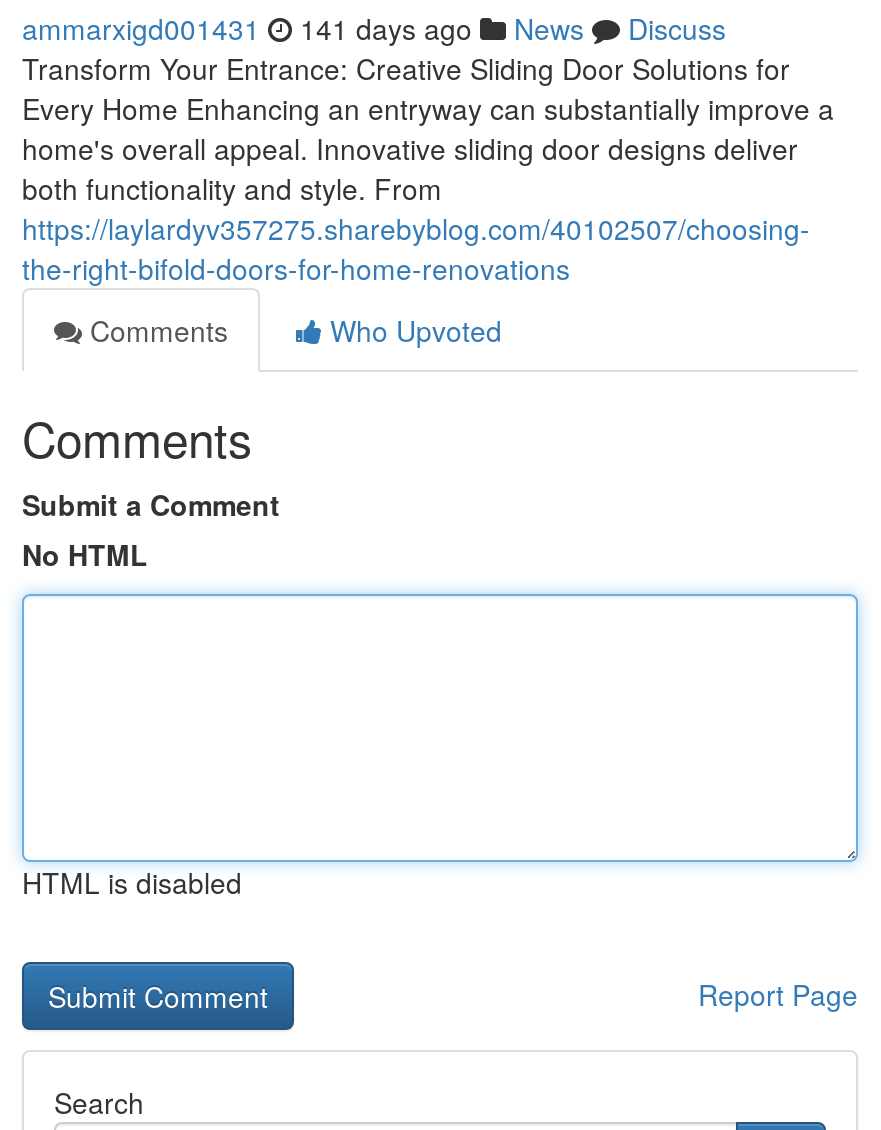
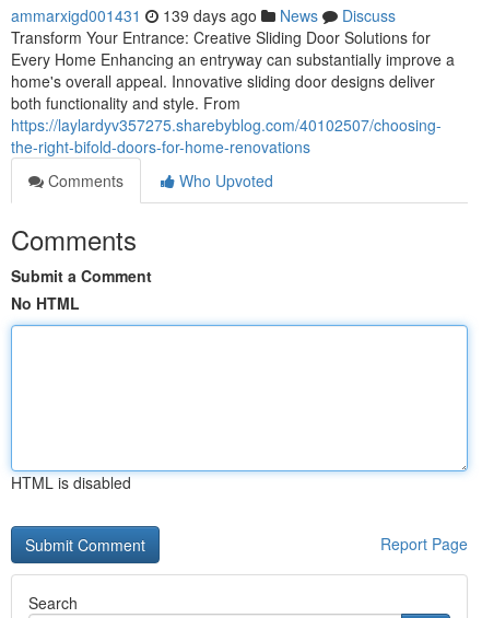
[22,8,726,48] ammarxigd001431 141 days ago News Discuss -> [11,4,396,26] ammarxigd001431 139 days ago News Discuss

